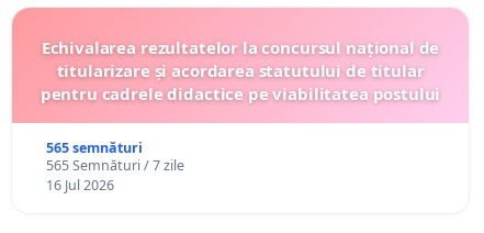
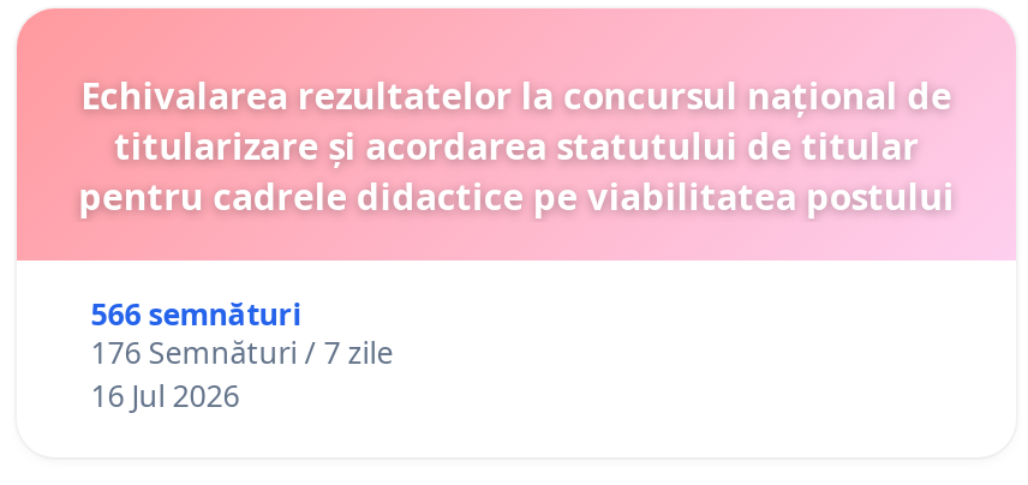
[46,138,142,157] 565 semnături -> [91,294,302,335] 566 semnături
[46,156,184,175] 565 Semnături / 7 zile -> [91,332,393,373] 176 Semnături / 7 zile

